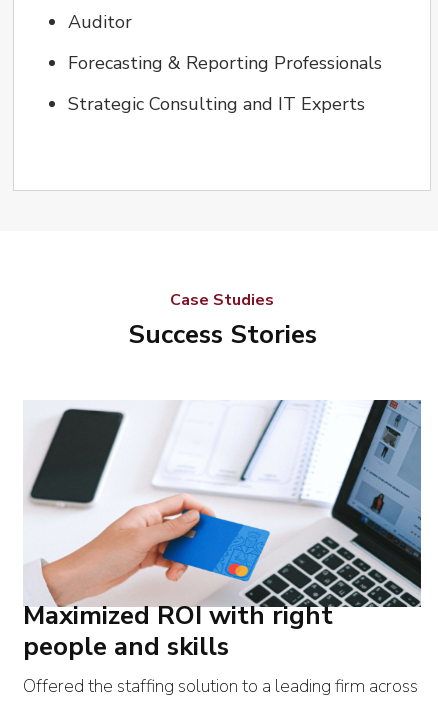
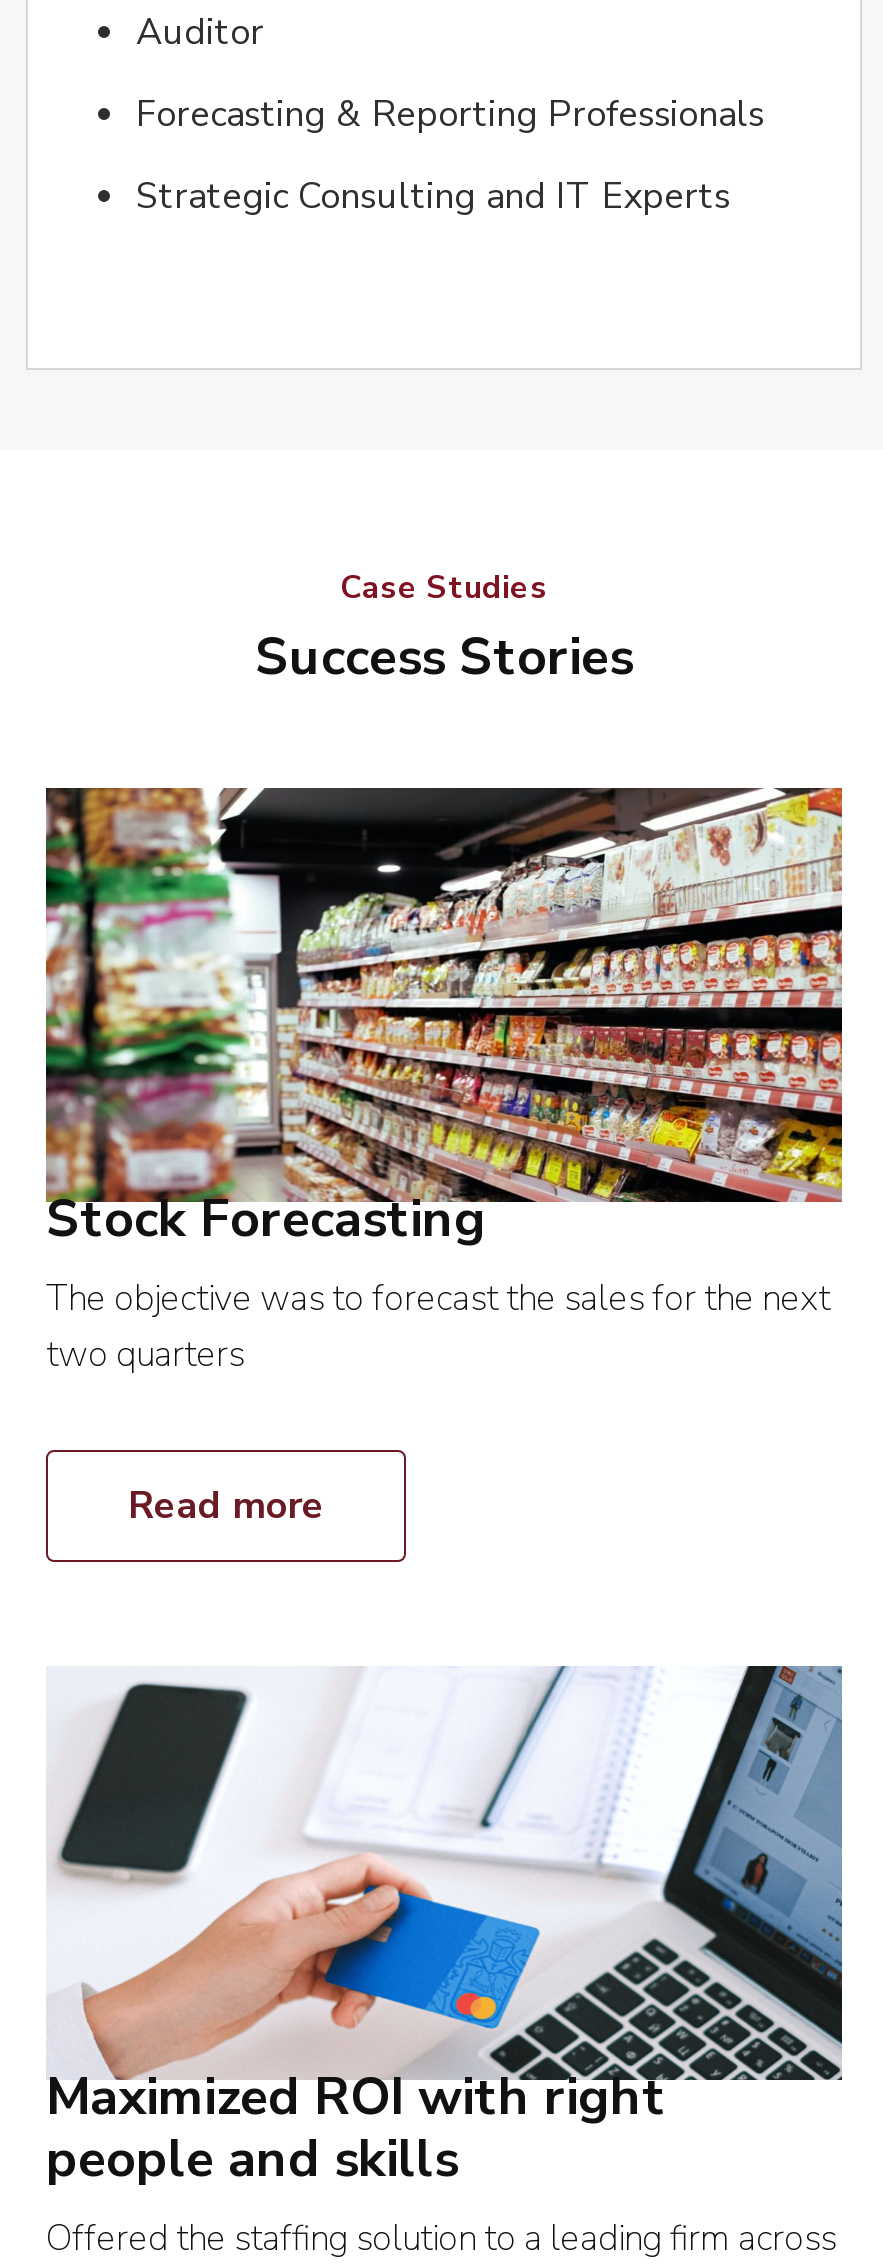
none -> [44,785,844,1533] [image] | Stock Forecasting | The objective was to forecast the sales for the next | two quarters | Read more

